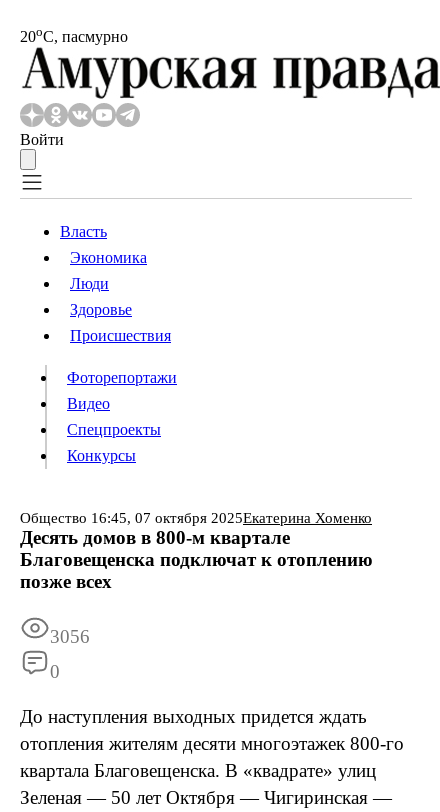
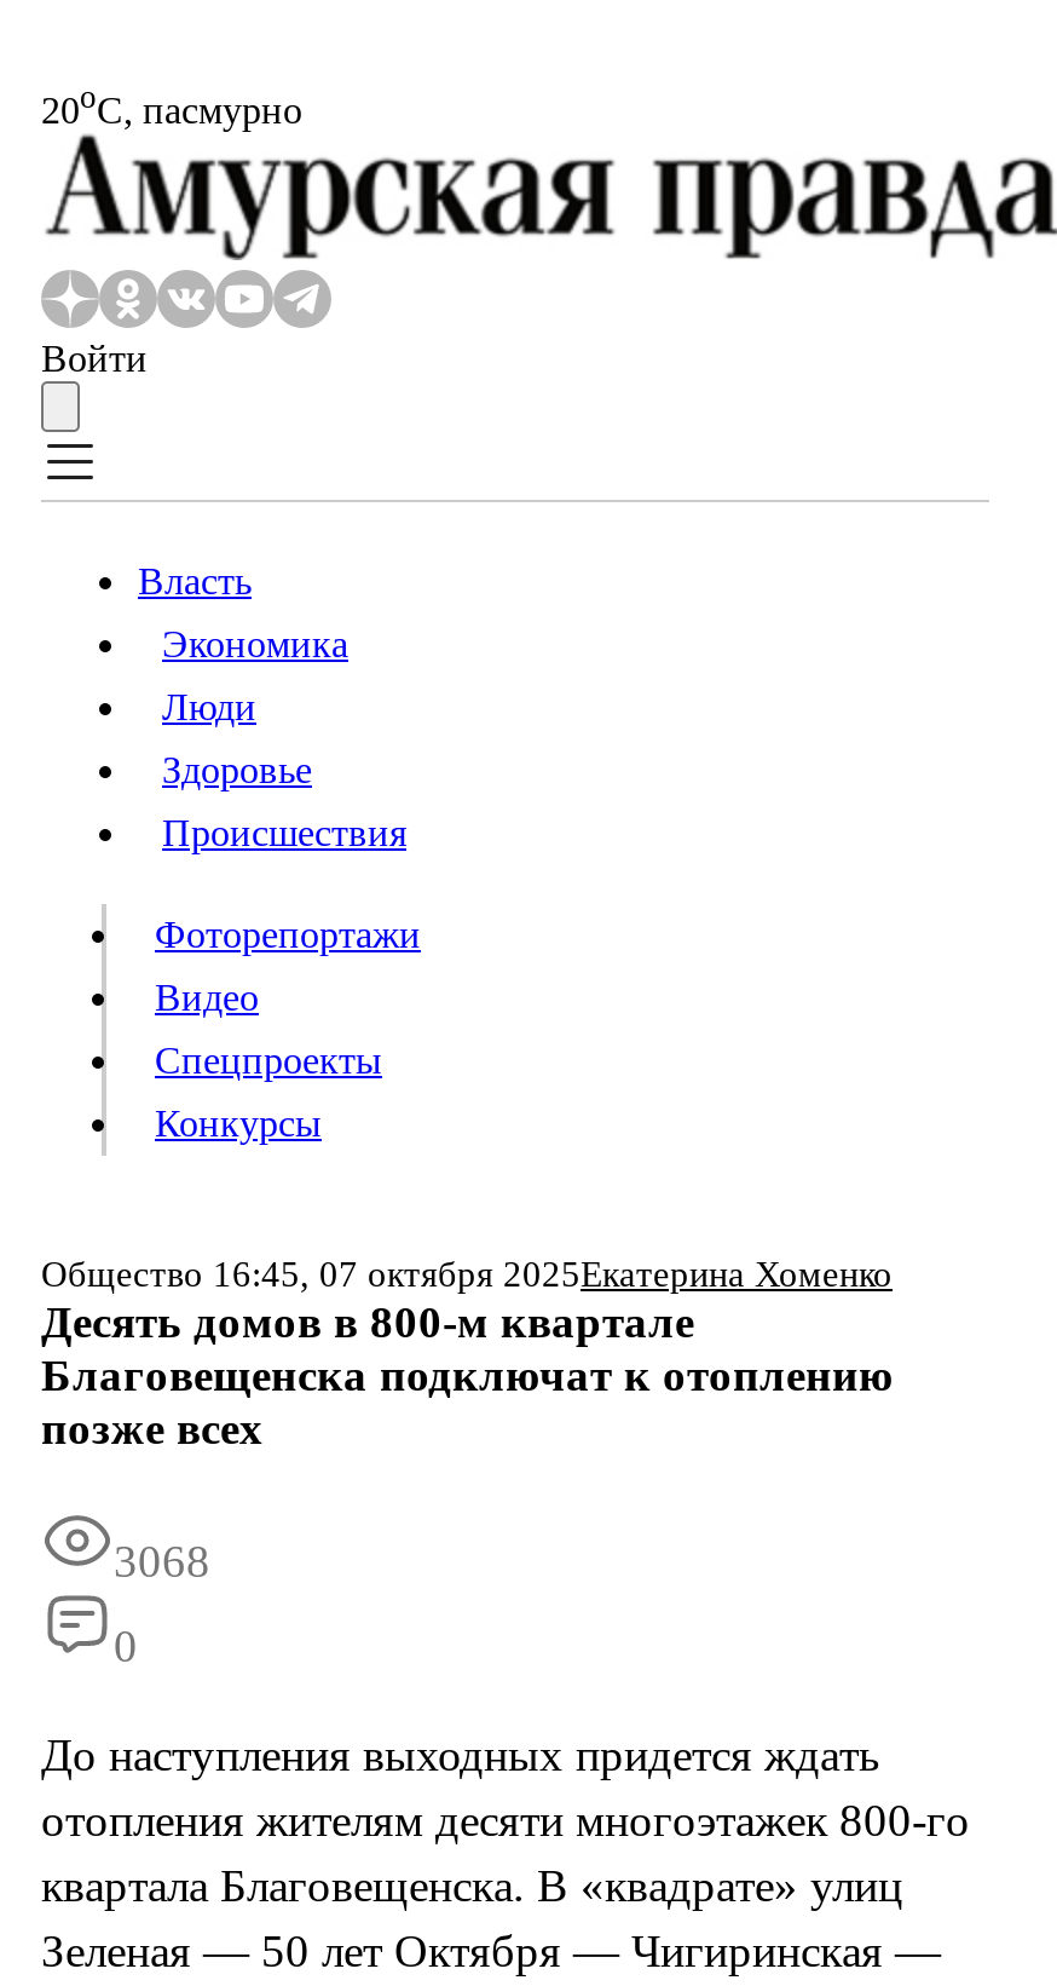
[50,626,90,647] 3056 -> [114,1537,210,1587] 3068

